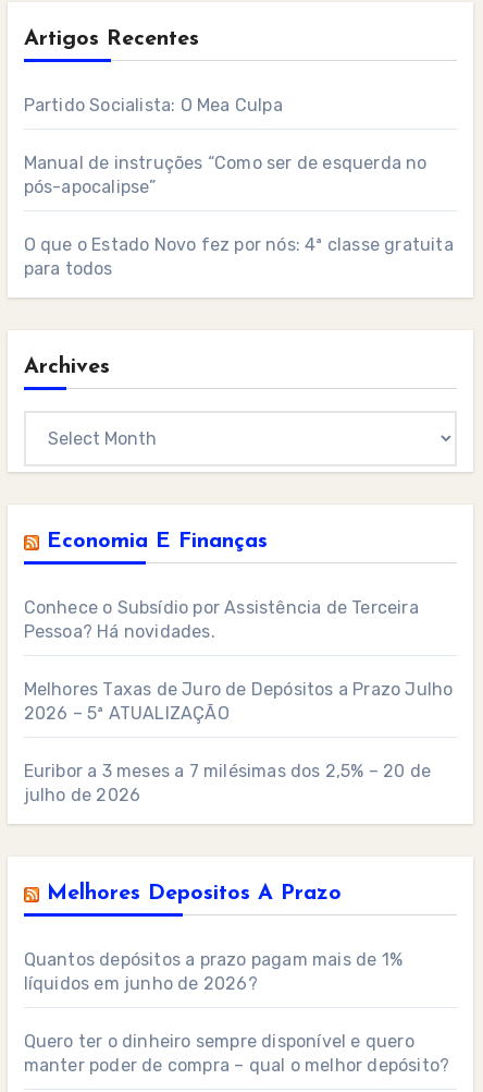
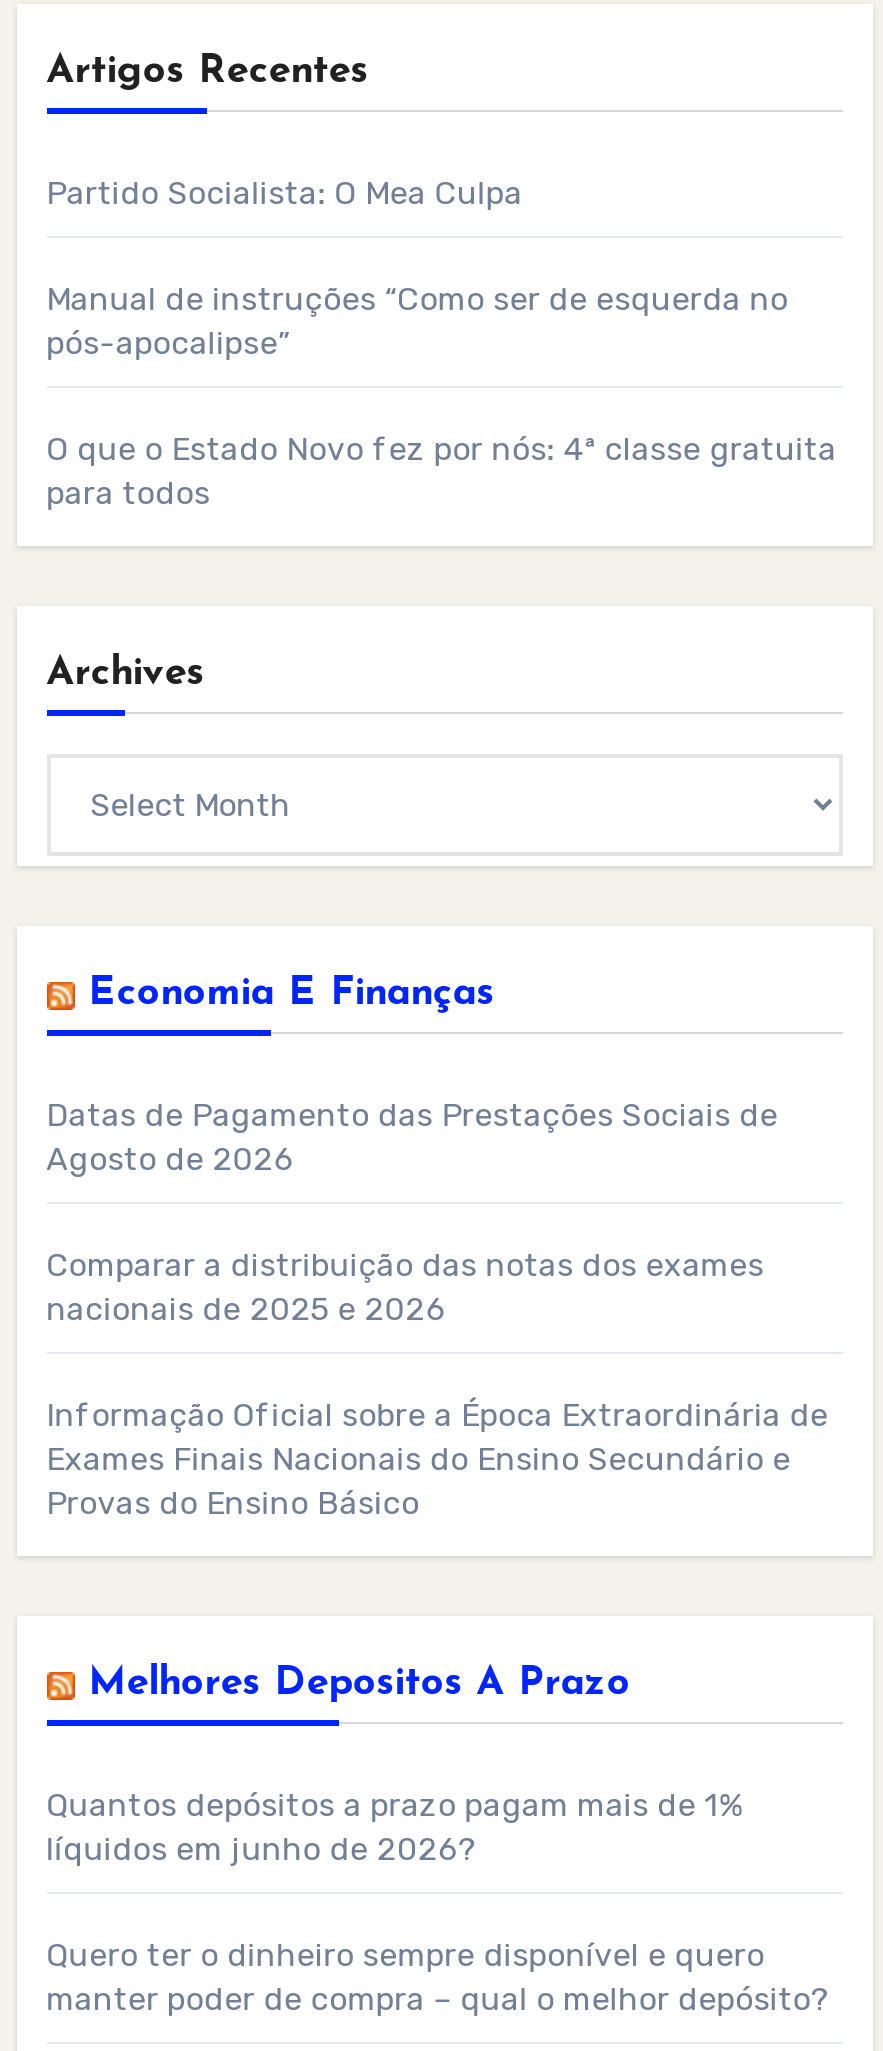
[23,597,419,642] Conhece o Subsídio por Assistência de Terceira | Pessoa? Há novidades. -> [46,1095,778,1177] Datas de Pagamento das Prestações Sociais de | Agosto de 2026
[23,679,453,723] Melhores Taxas de Juro de Depósitos a Prazo Julho | 2026 – 5ª ATUALIZAÇÃO -> [46,1245,764,1327] Comparar a distribuição das notas dos exames | nacionais de 2025 e 2026
[23,760,431,805] Euribor a 3 meses a 7 milésimas dos 2,5% – 20 de | julho de 2026 -> [46,1395,828,1521] Informação Oficial sobre a Época Extraordinária de | Exames Finais Nacionais do Ensino Secundário e | Provas do Ensino Básico

